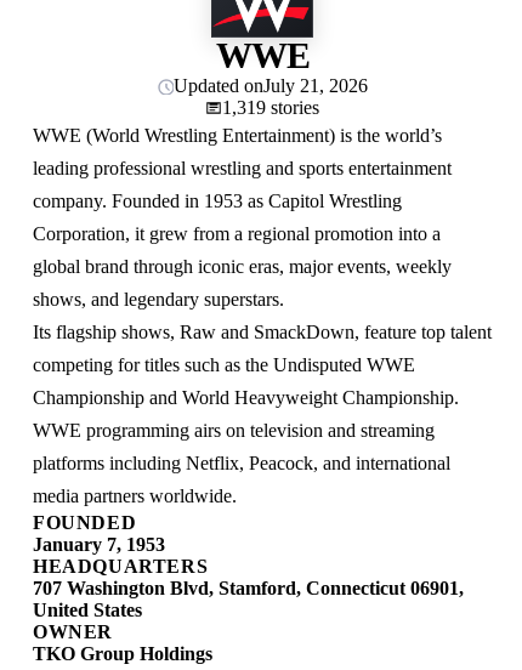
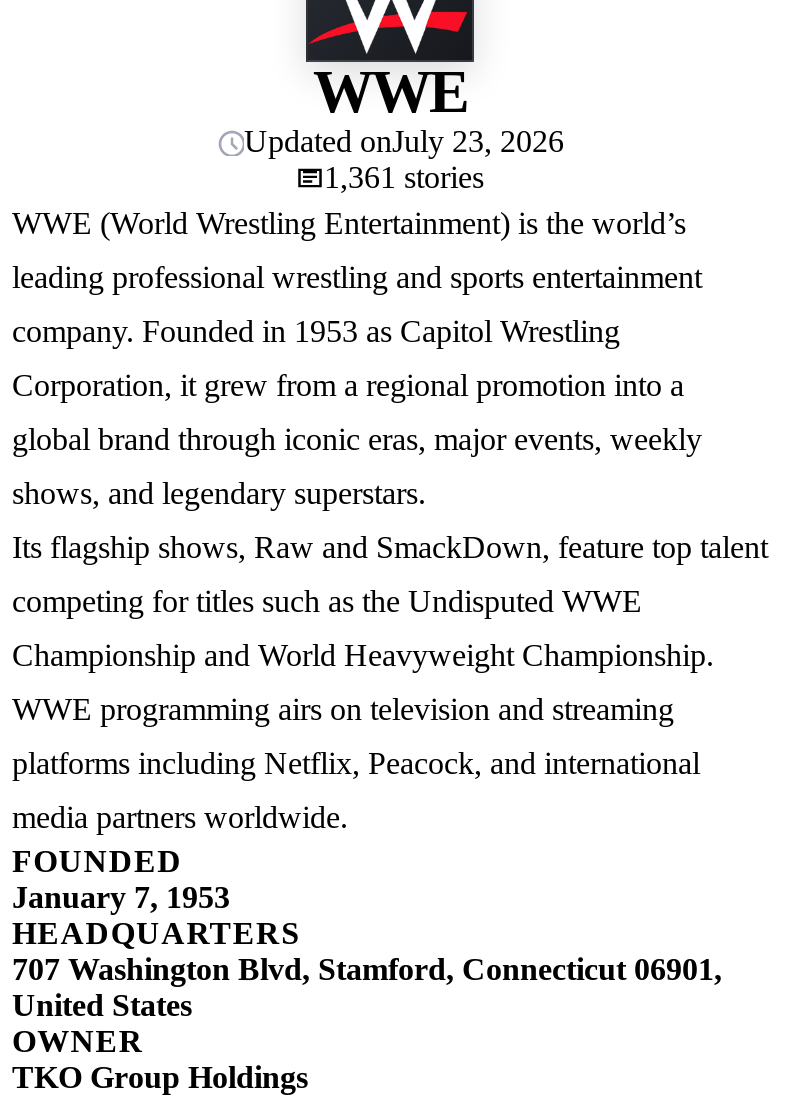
[174,75,368,96] Updated onJuly 21, 2026 -> [244,124,564,158] Updated onJuly 23, 2026
[222,97,319,118] 1,319 stories -> [324,160,484,194] 1,361 stories

